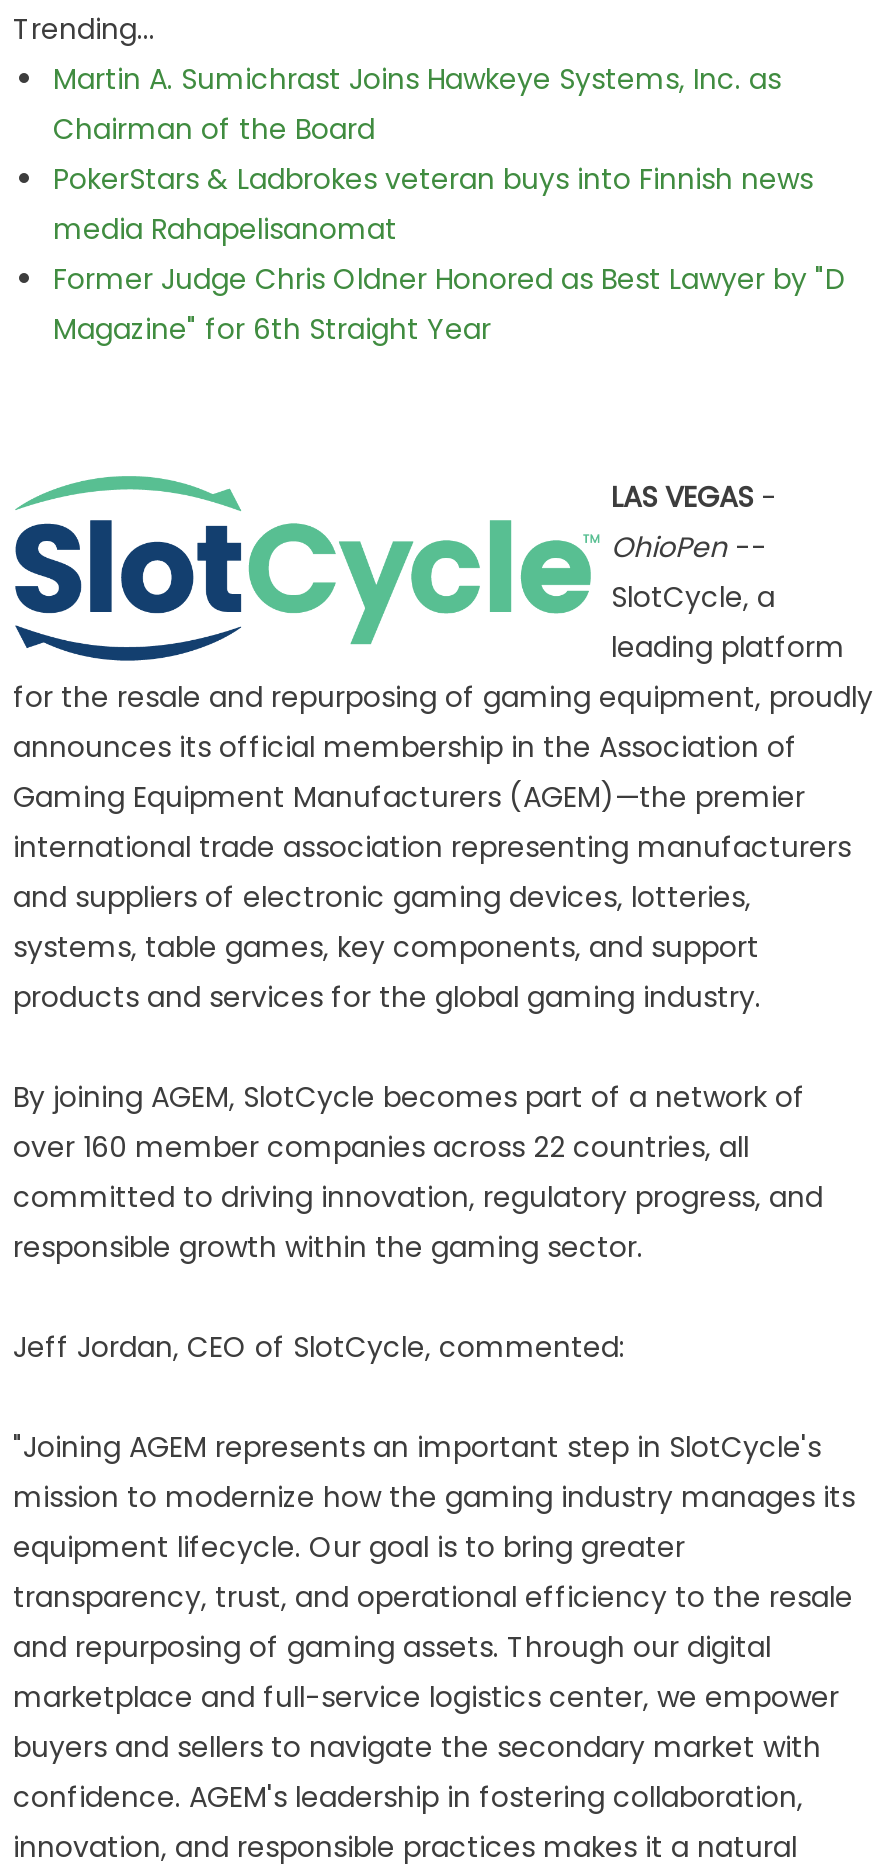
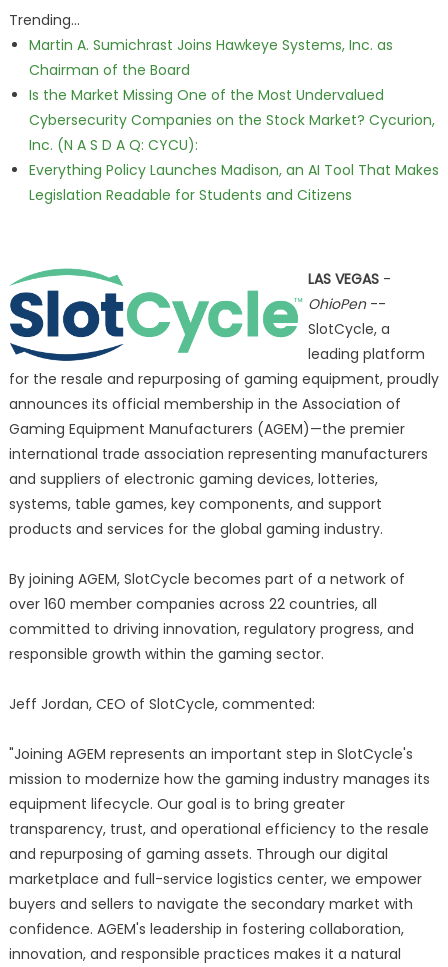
[53,159,845,349] PokerStars & Ladbrokes veteran buys into Finnish news | media Rahapelisanomat | Former Judge Chris Oldner Honored as Best Lawyer by "D | Magazine" for 6th Straight Year -> [29,85,439,205] Is the Market Missing One of the Most Undervalued | Cybersecurity Companies on the Stock Market? Cycurion, | Inc. (N A S D A Q: CYCU): | Everything Policy Launches Madison, an AI Tool That Makes | Legislation Readable for Students and Citizens

